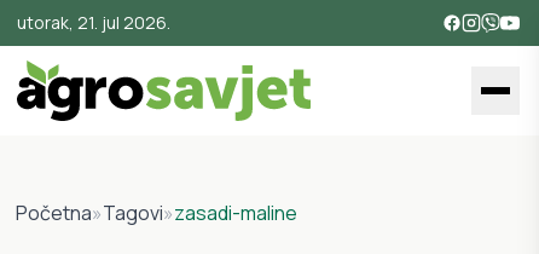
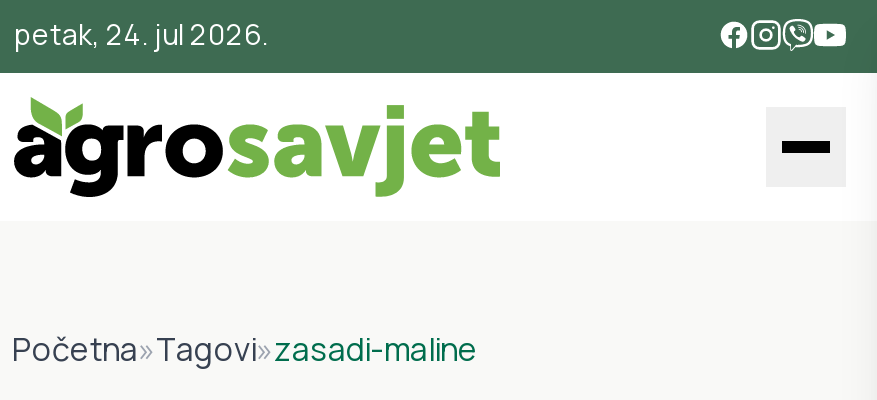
[17,11,170,34] utorak, 21. jul 2026. -> [14,15,268,53] petak, 24. jul 2026.

